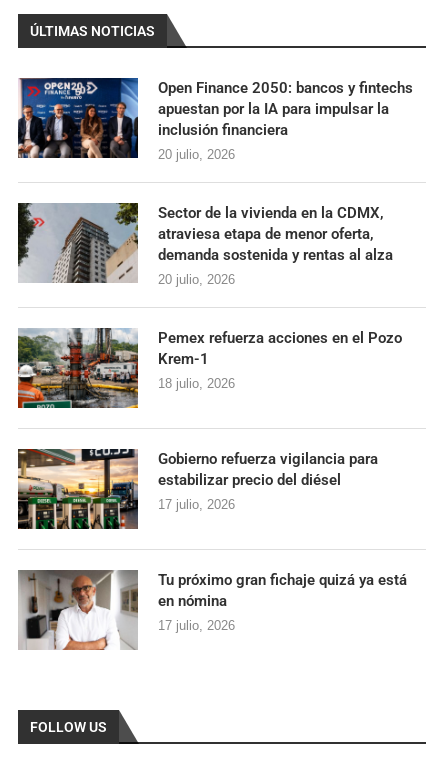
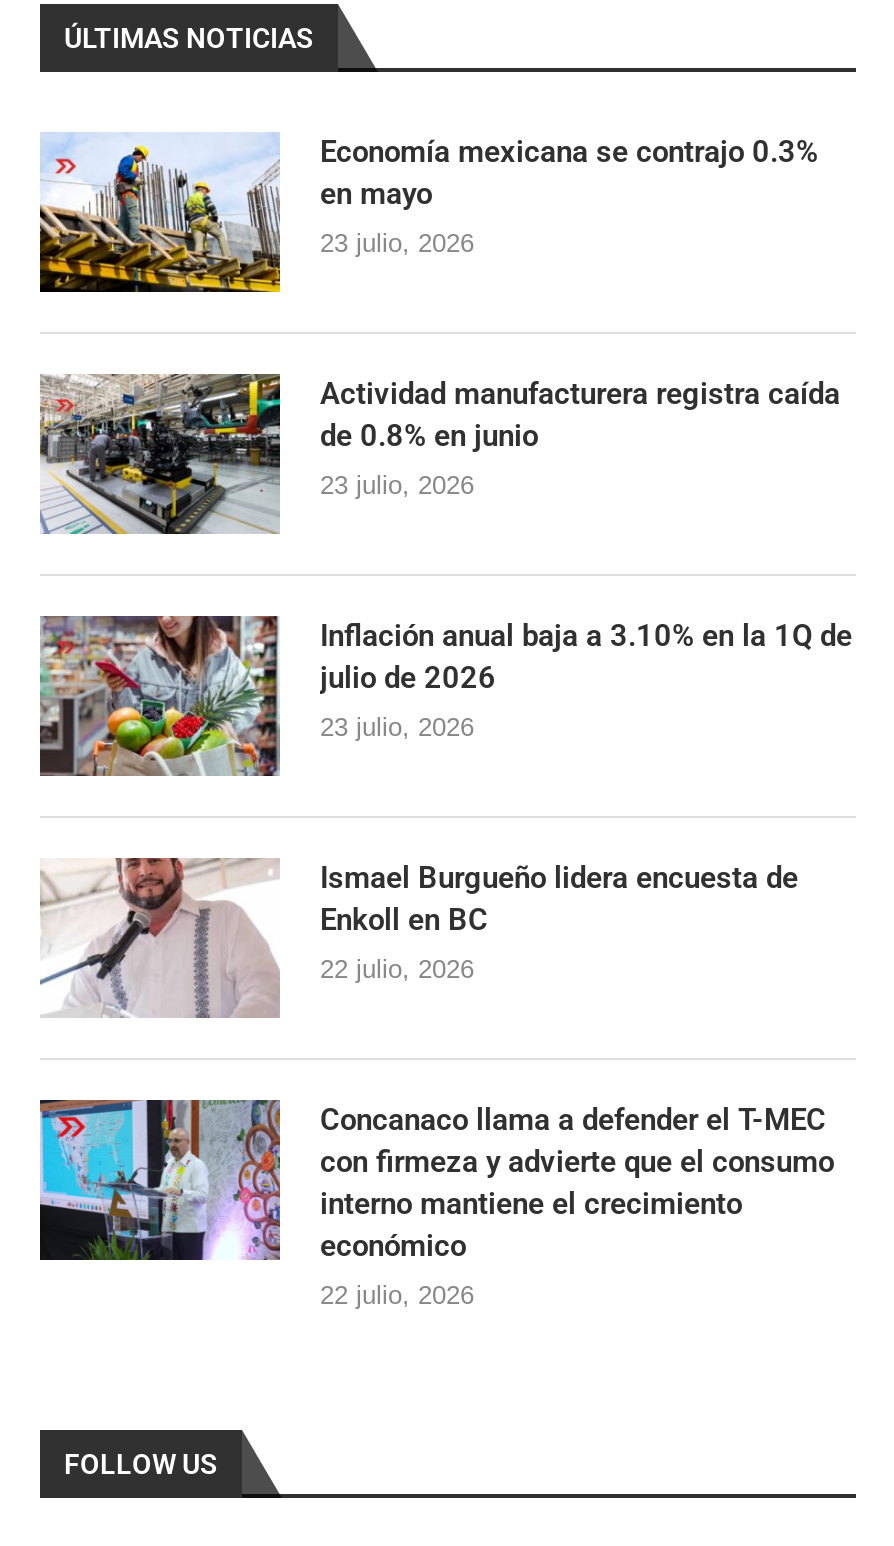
[17,77,413,162] [image] | Open Finance 2050: bancos y fintechs | apuestan por la IA para impulsar la | inclusión financiera | 20 julio, 2026 -> [38,132,818,294] [image] | Economía mexicana se contrajo 0.3% | en mayo | 23 julio, 2026
[17,199,393,287] [image] | Sector de la vivienda en la CDMX, | atraviesa etapa de menor oferta, | demanda sostenida y rentas al alza | 20 julio, 2026 -> [38,372,840,542] [image] | Actividad manufacturera registra caída | de 0.8% en junio | 23 julio, 2026
[17,320,402,409] [image] | Pemex refuerza acciones en el Pozo | Krem-1 | 18 julio, 2026 -> [40,614,852,792] [image] | Inflación anual baja a 3.10% en la 1Q de | julio de 2026 | 23 julio, 2026
[17,441,378,530] [image] | Gobierno refuerza vigilancia para | estabilizar precio del diésel | 17 julio, 2026 -> [40,856,798,1034] [image] | Ismael Burgueño lidera encuesta de | Enkoll en BC | 22 julio, 2026
[17,562,407,651] [image] | Tu próximo gran fichaje quizá ya está | en nómina | 17 julio, 2026 -> [38,1098,834,1310] [image] | Concanaco llama a defender el T-MEC | con firmeza y advierte que el consumo | interno mantiene el crecimiento | económico | 22 julio, 2026

